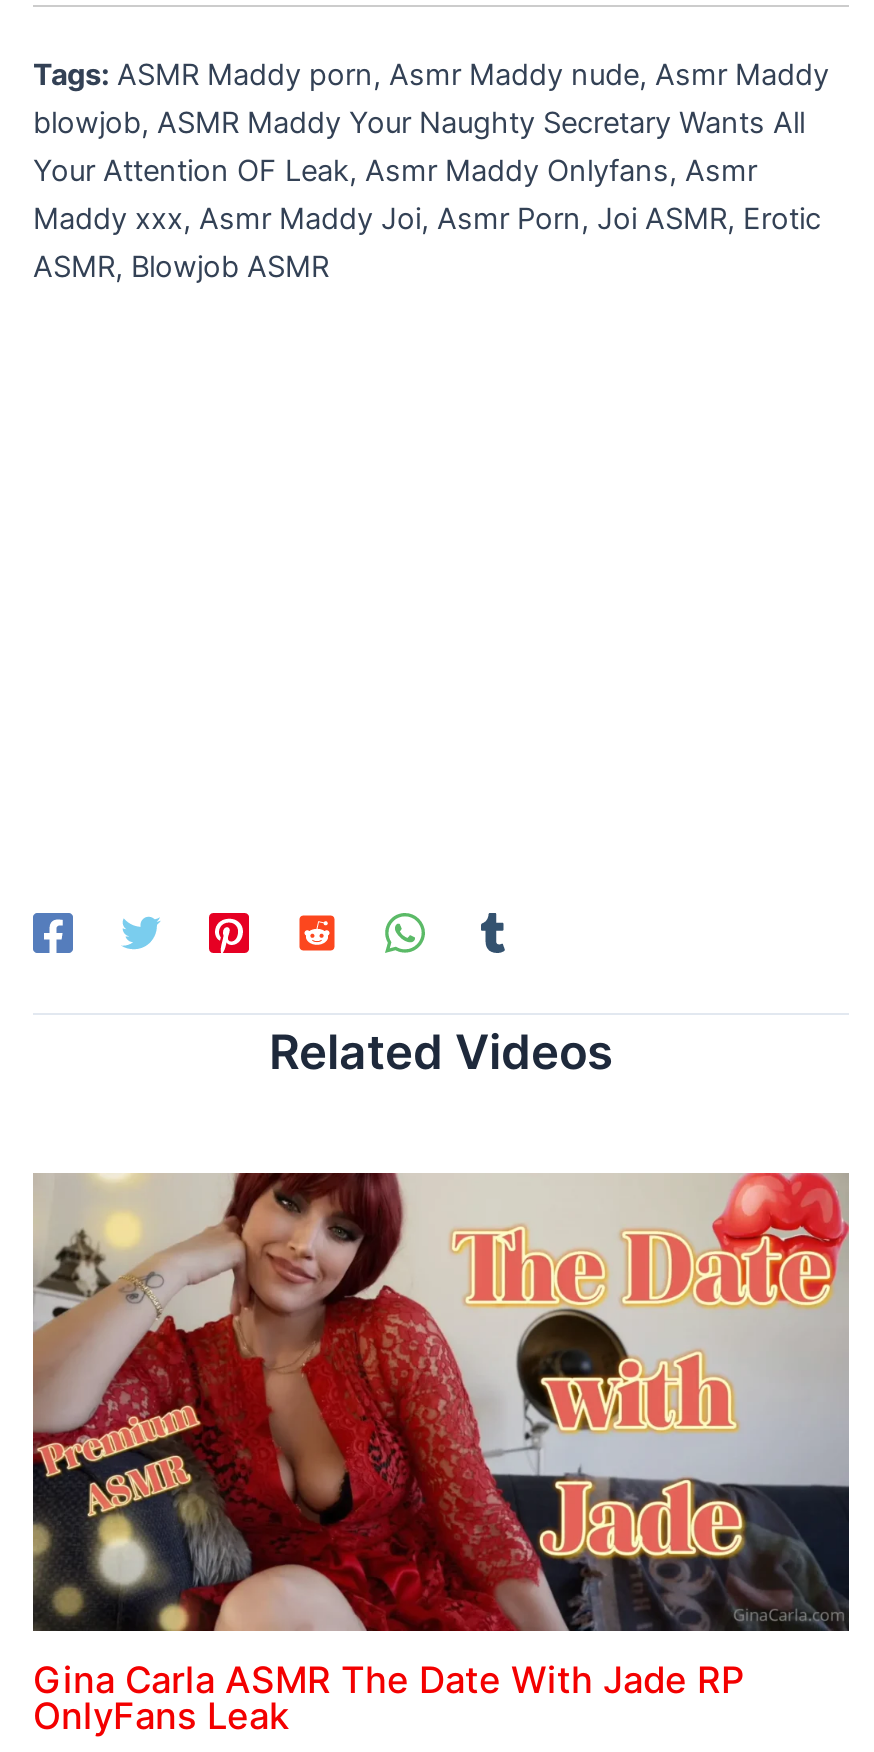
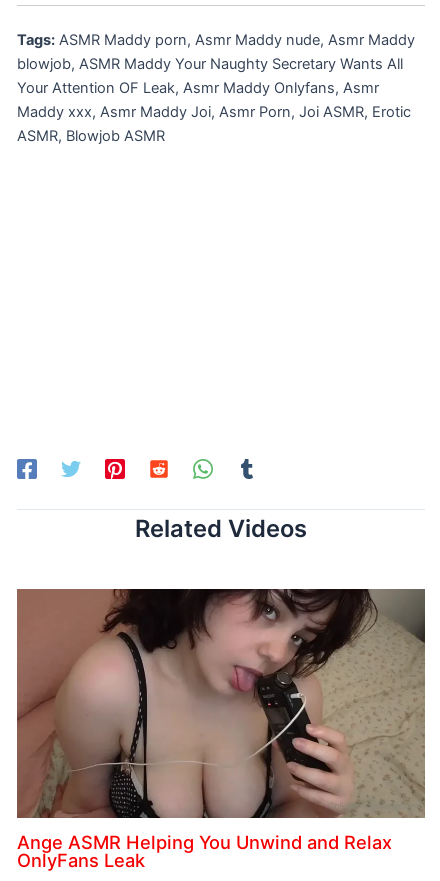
[31,1171,851,1700] [image] | Gina Carla ASMR The Date With Jade RP -> [16,588,426,853] [image] | Ange ASMR Helping You Unwind and Relax

